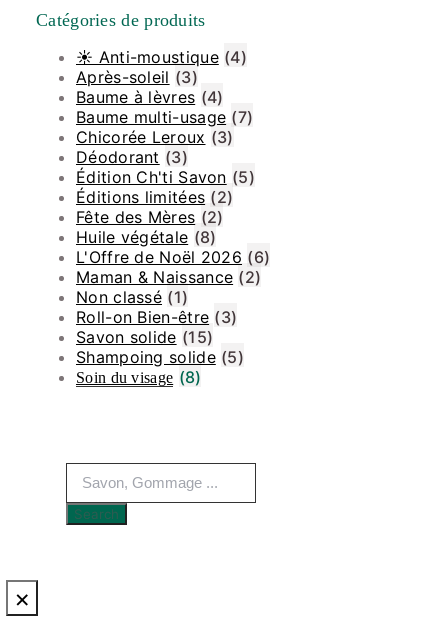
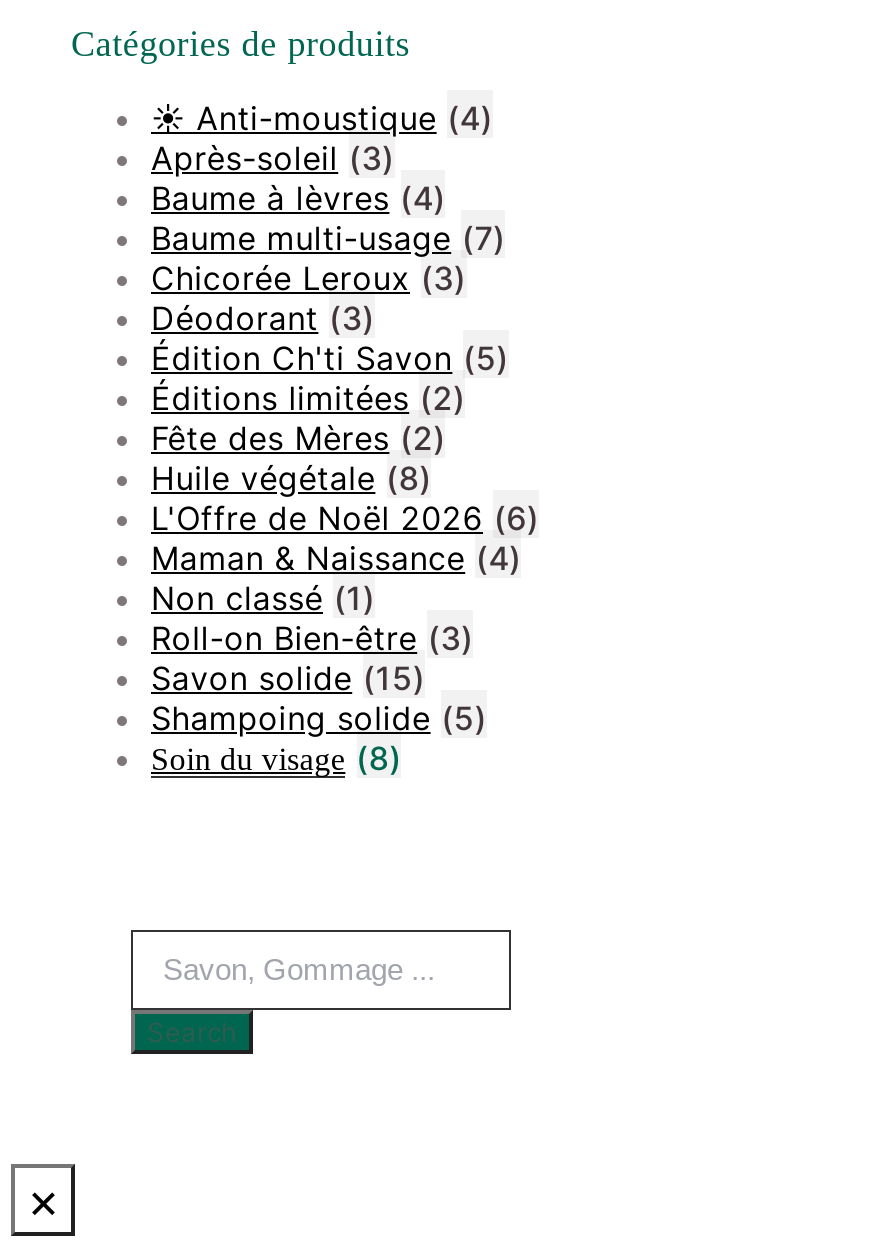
[76,267,261,287] Maman & Naissance (2) -> [151,538,522,578] Maman & Naissance (4)

